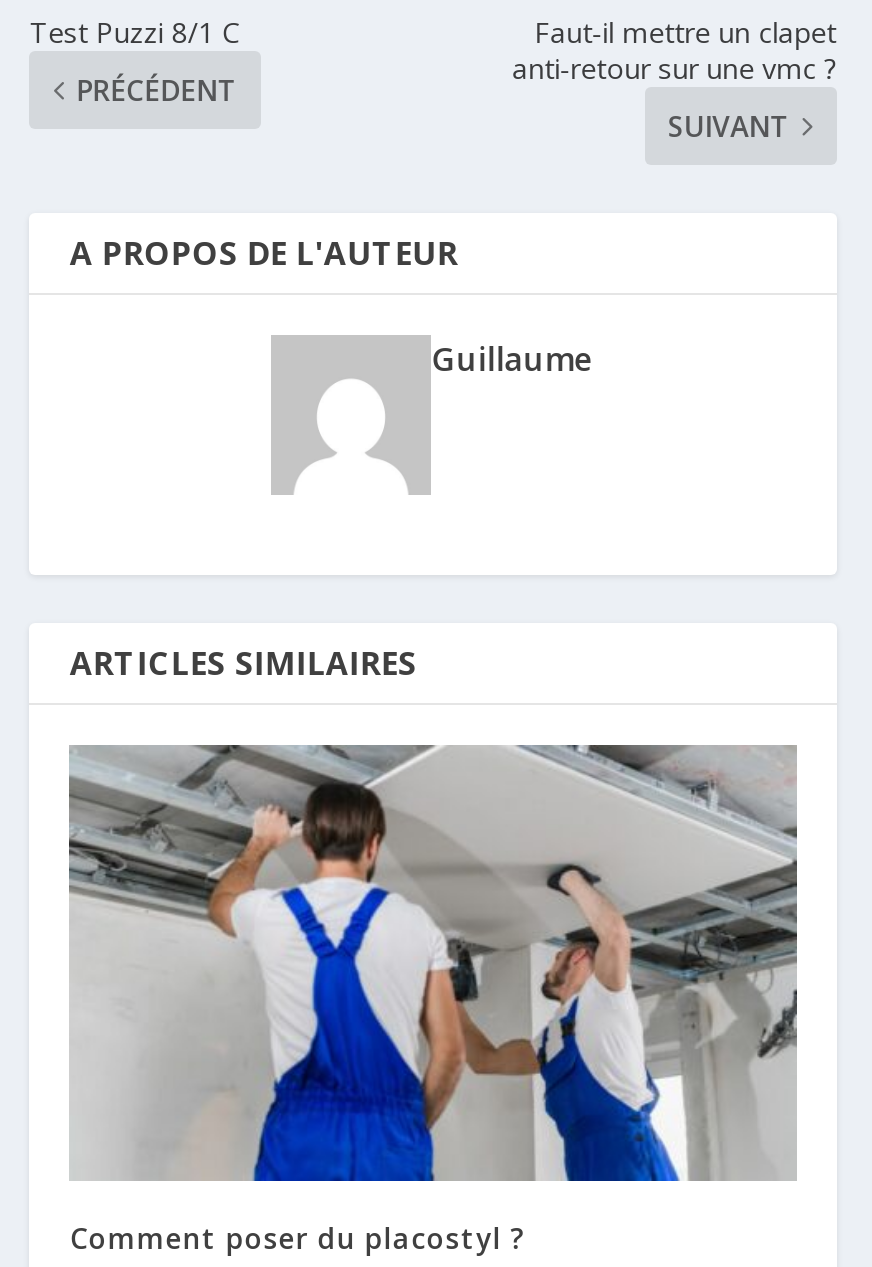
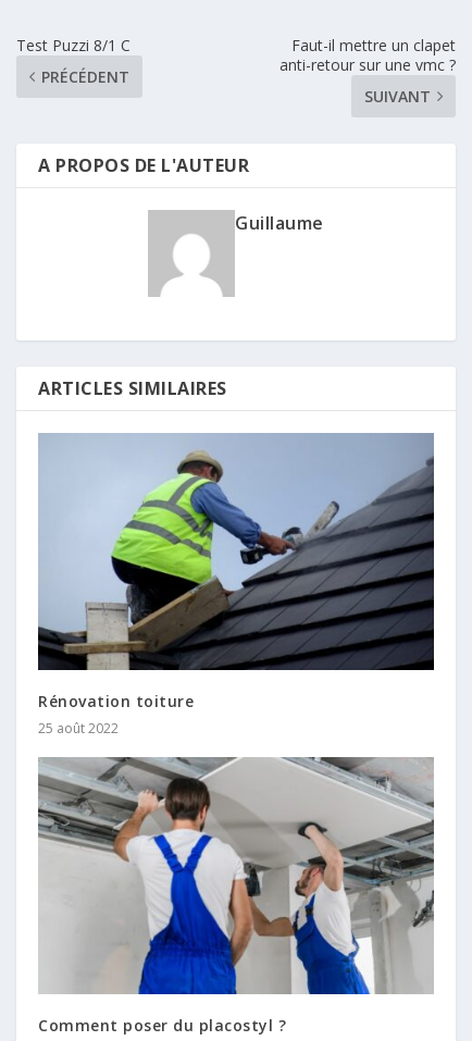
none -> [37,433,435,737] [image] | Rénovation toiture | 25 août 2022

